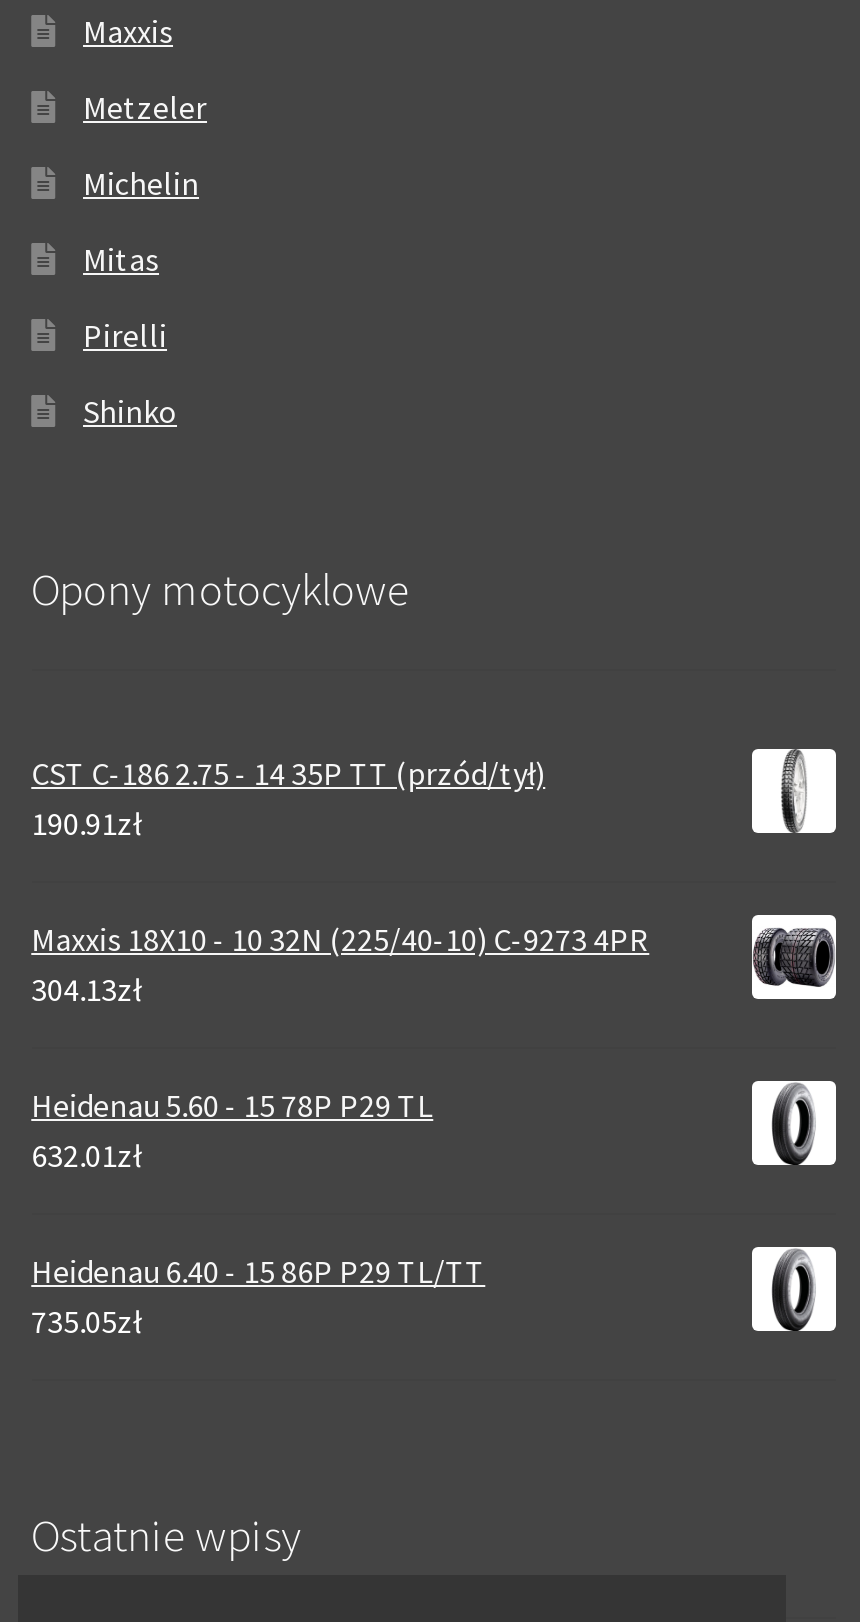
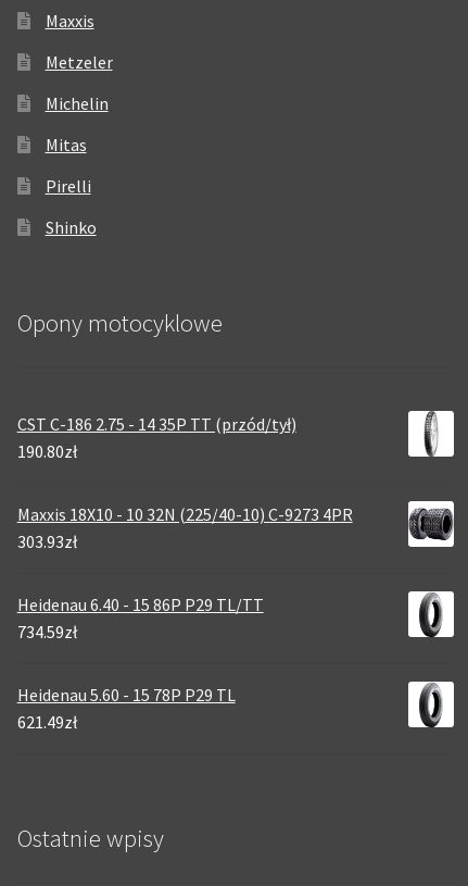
[31,803,141,843] 190.91zł -> [17,440,77,462] 190.80zł
[31,969,141,1175] 304.13zł | 632.01zł -> [17,530,77,552] 303.93zł
moved [31,1085,433,1125] -> [17,684,235,705]: Heidenau 5.60 - 15 78P P29 TL
moved [31,1251,485,1291] -> [17,593,263,615]: Heidenau 6.40 - 15 86P P29 TL/TT
[31,1301,141,1341] 735.05zł -> [17,621,77,732] 734.59zł | 621.49zł

